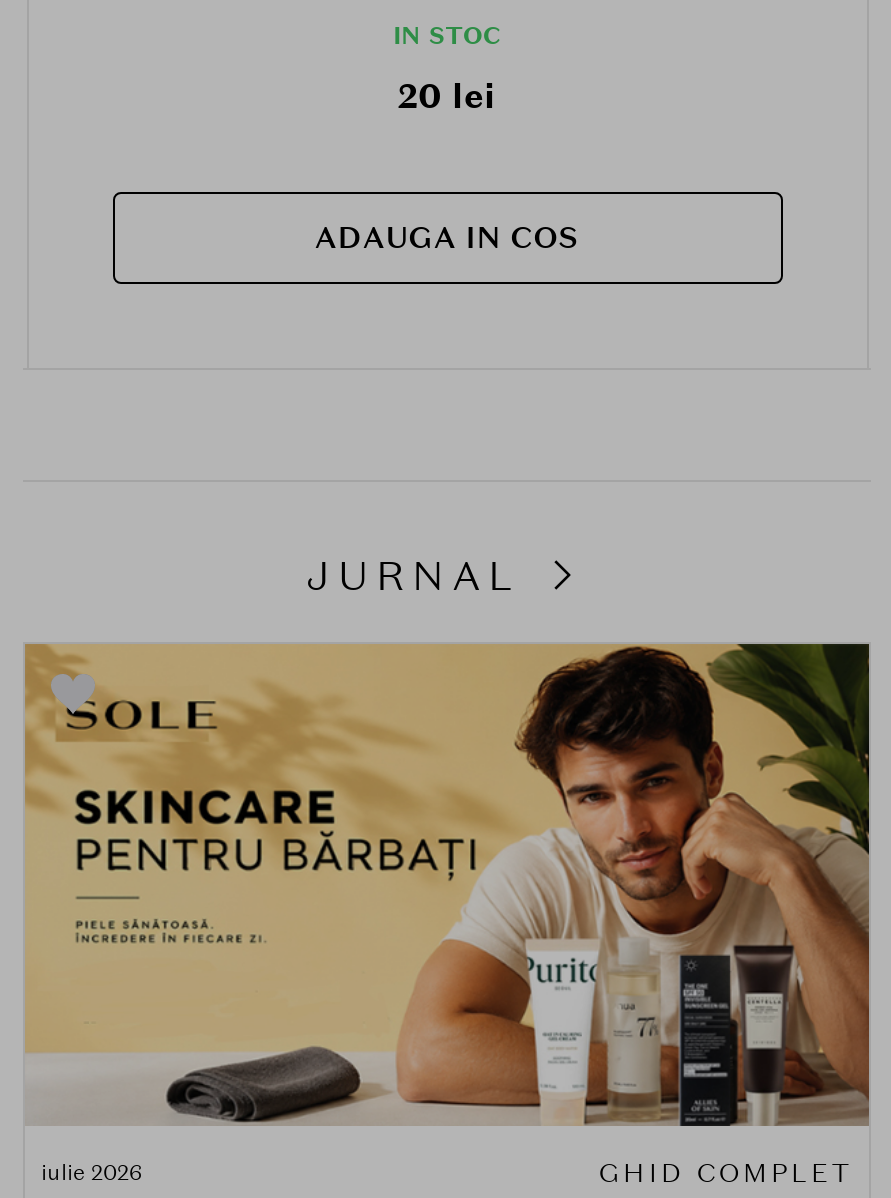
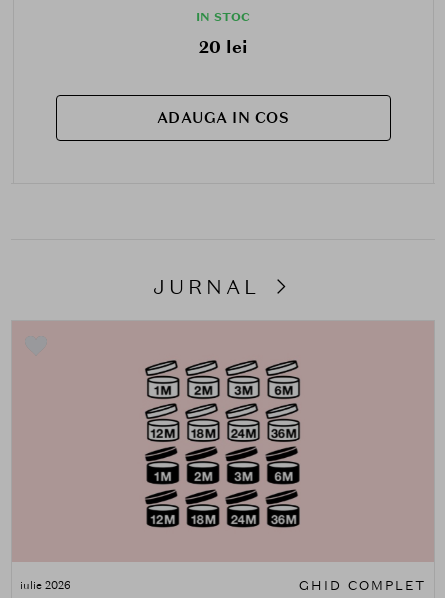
[25,642,871,1128] [image] -> [13,321,434,562] [image]

